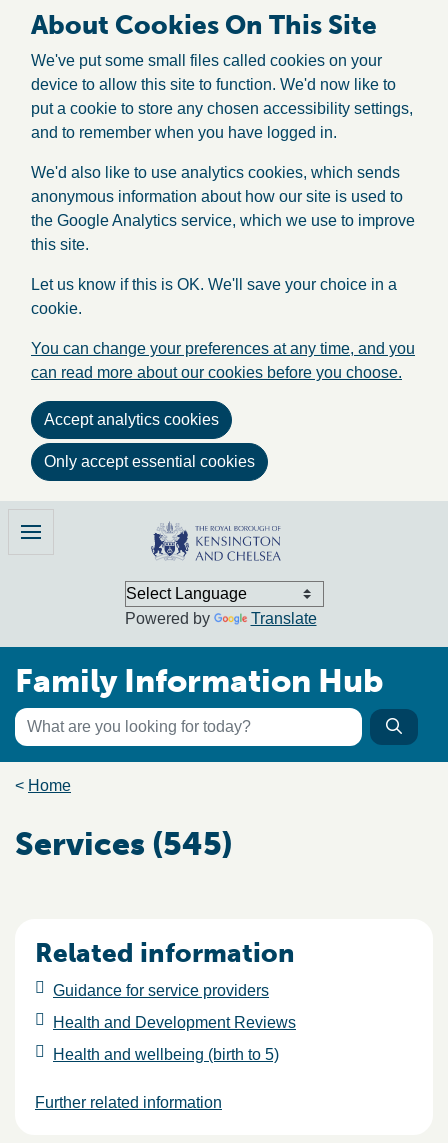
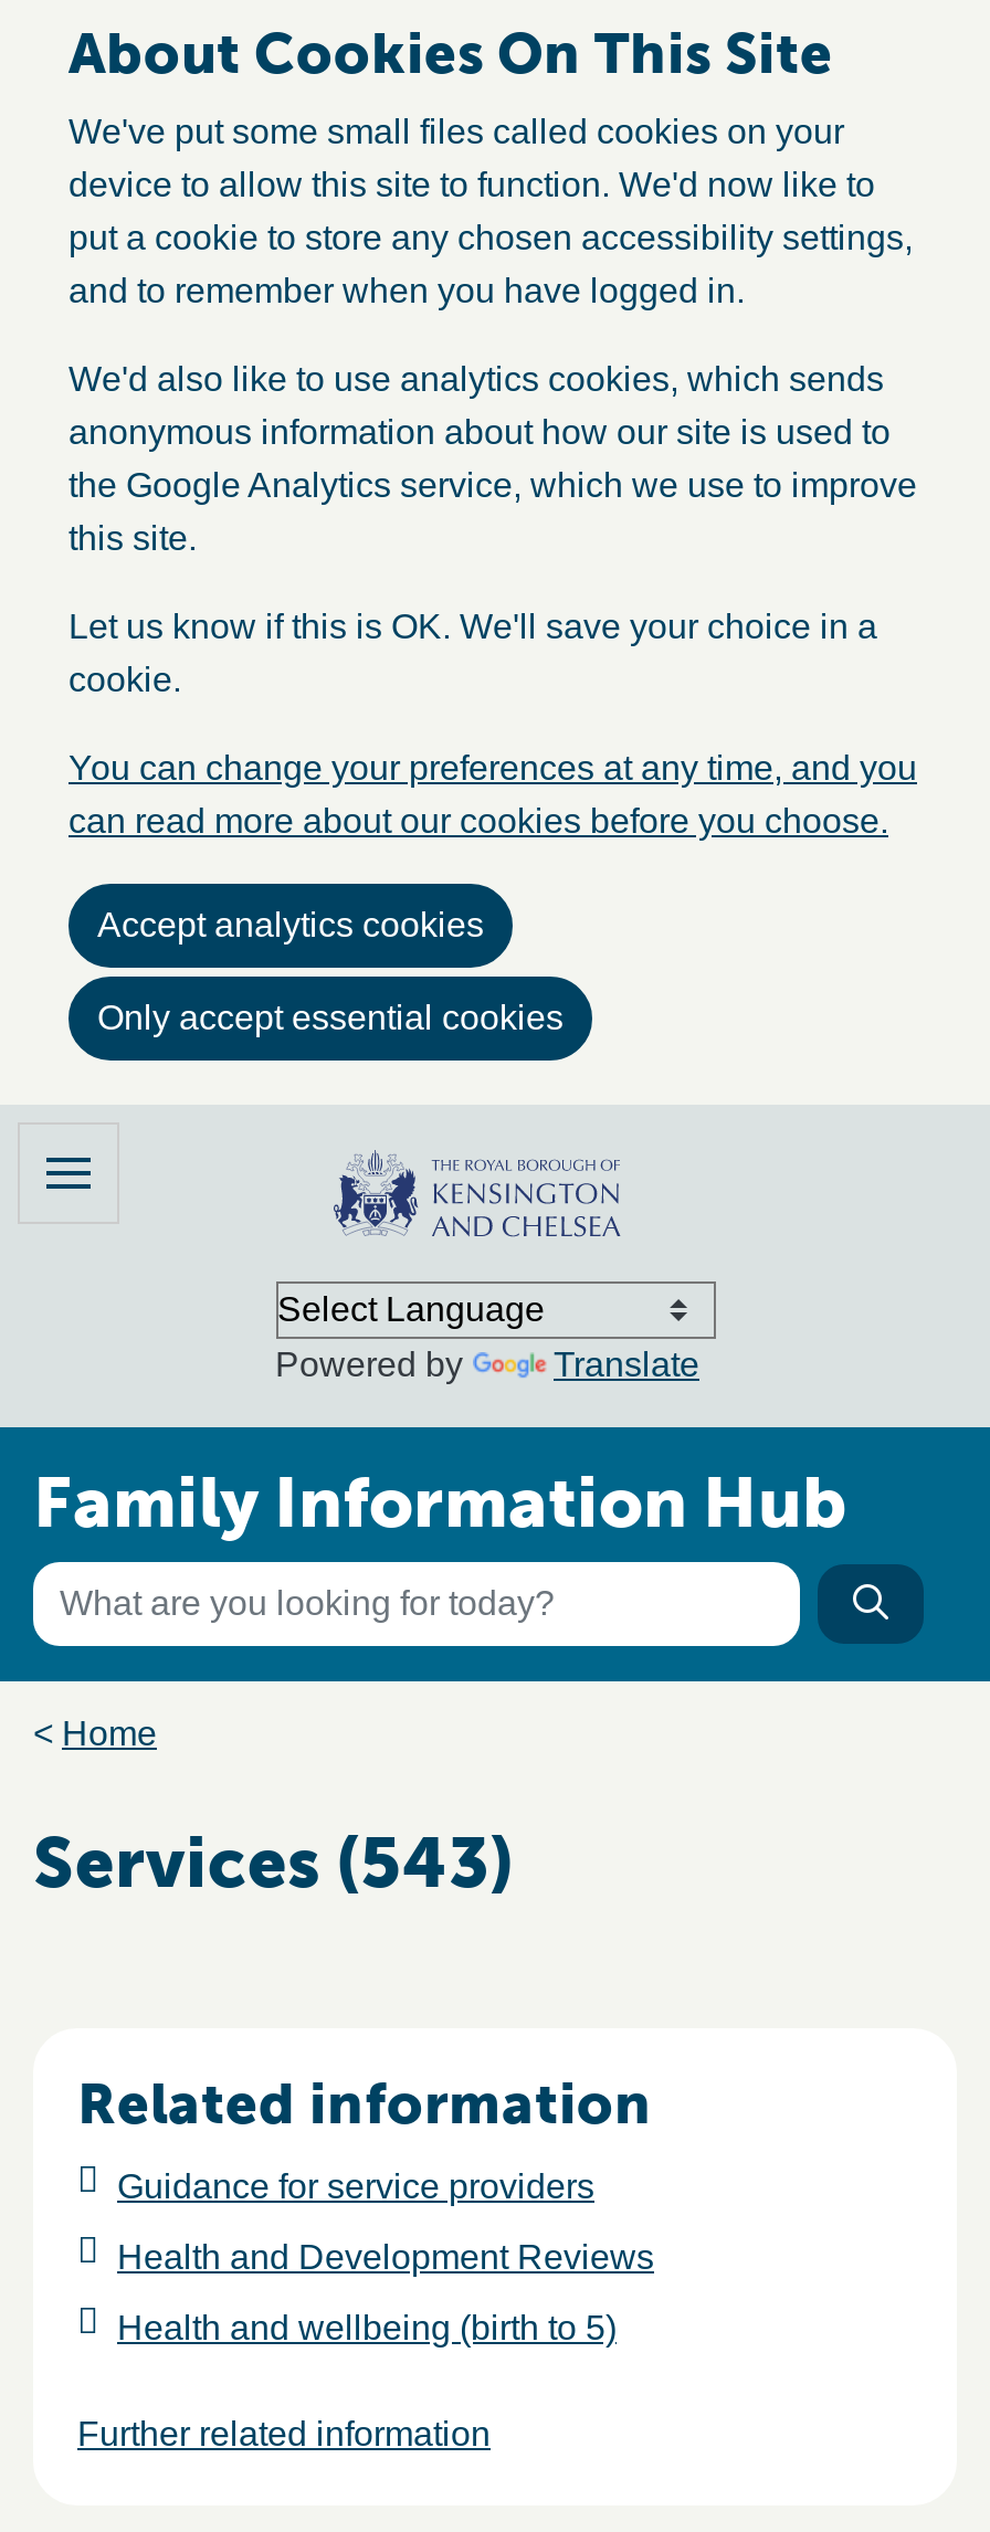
[15,825,233,863] Services (545) -> [33,1821,515,1905] Services (543)

